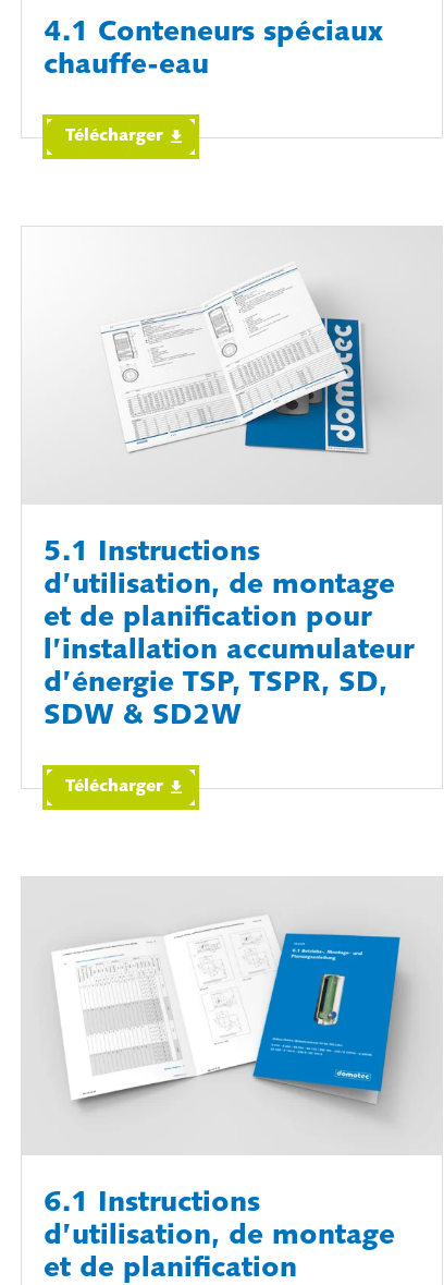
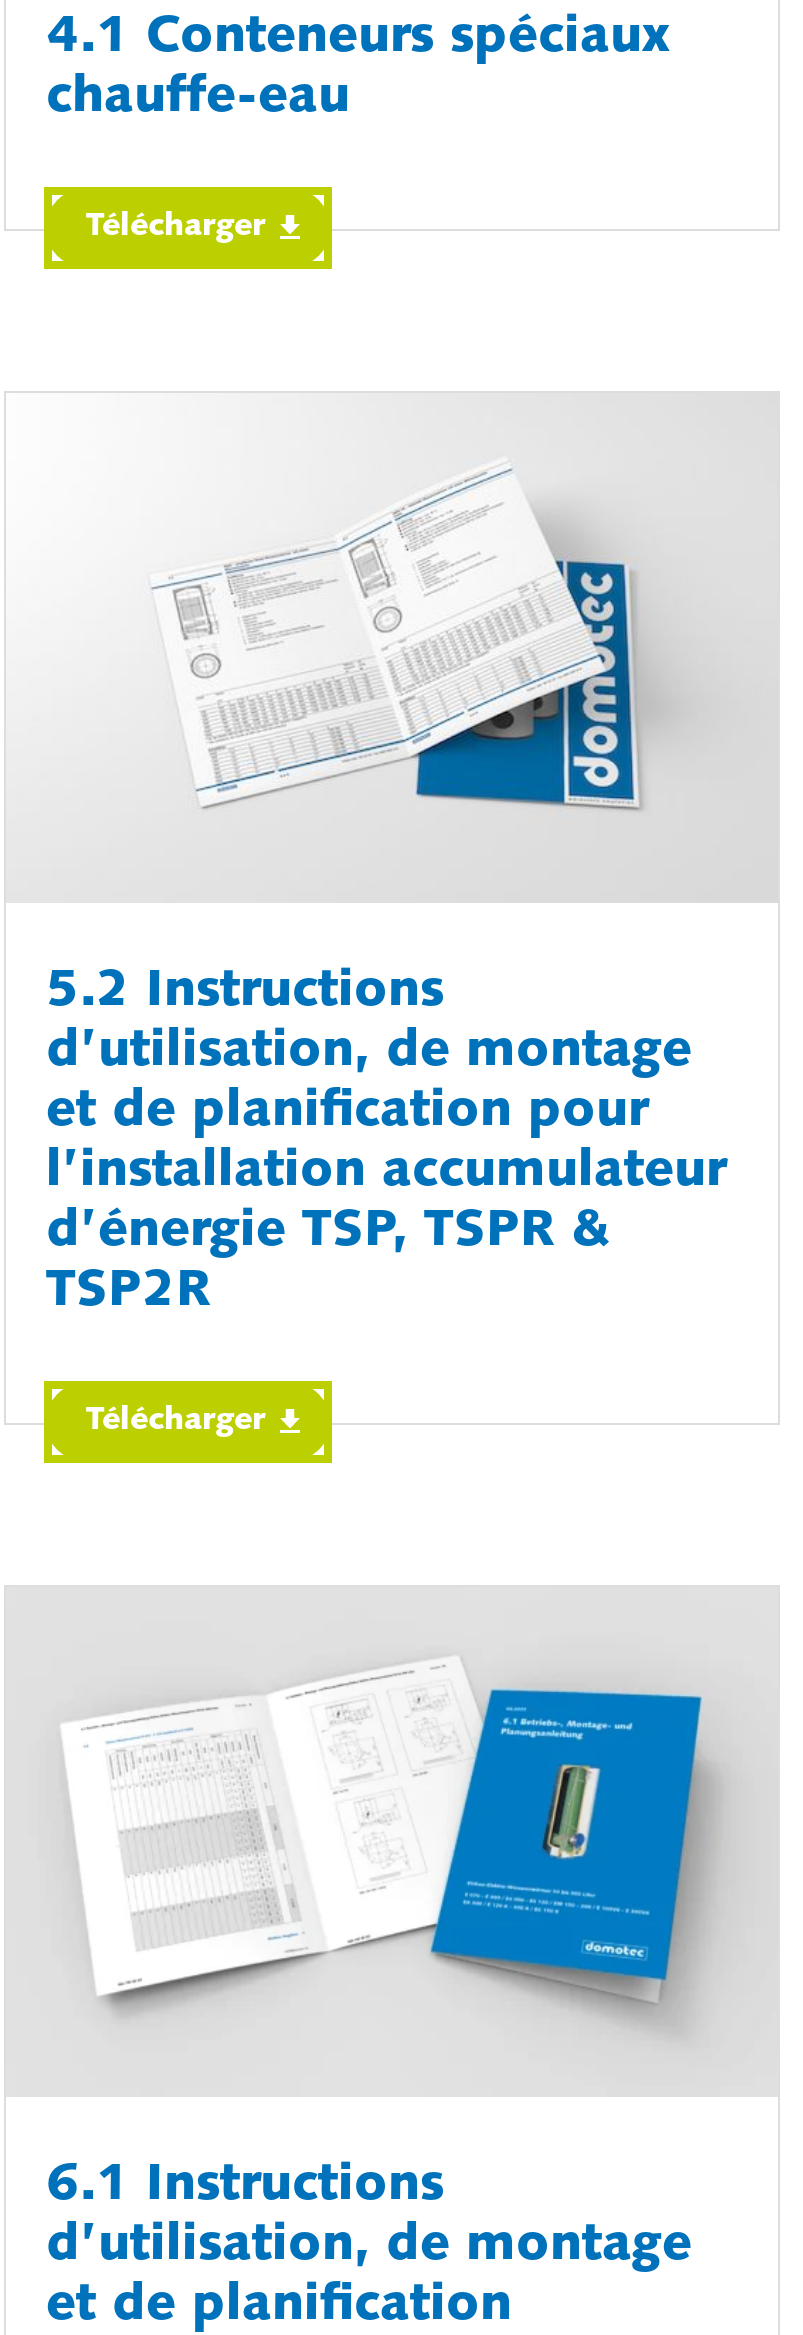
[44,539,260,566] 5.1 Instructions -> [46,966,444,1016] 5.2 Instructions
[44,670,387,730] d’énergie TSP, TSPR, SD, | SDW & SD2W -> [46,1206,610,1316] d’énergie TSP, TSPR & | TSP2R

